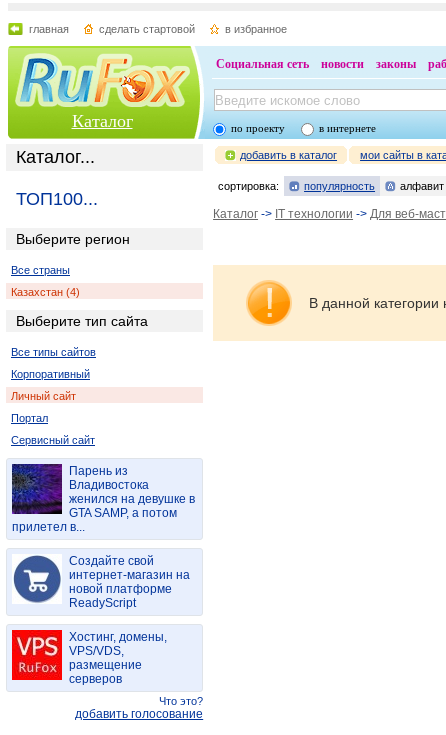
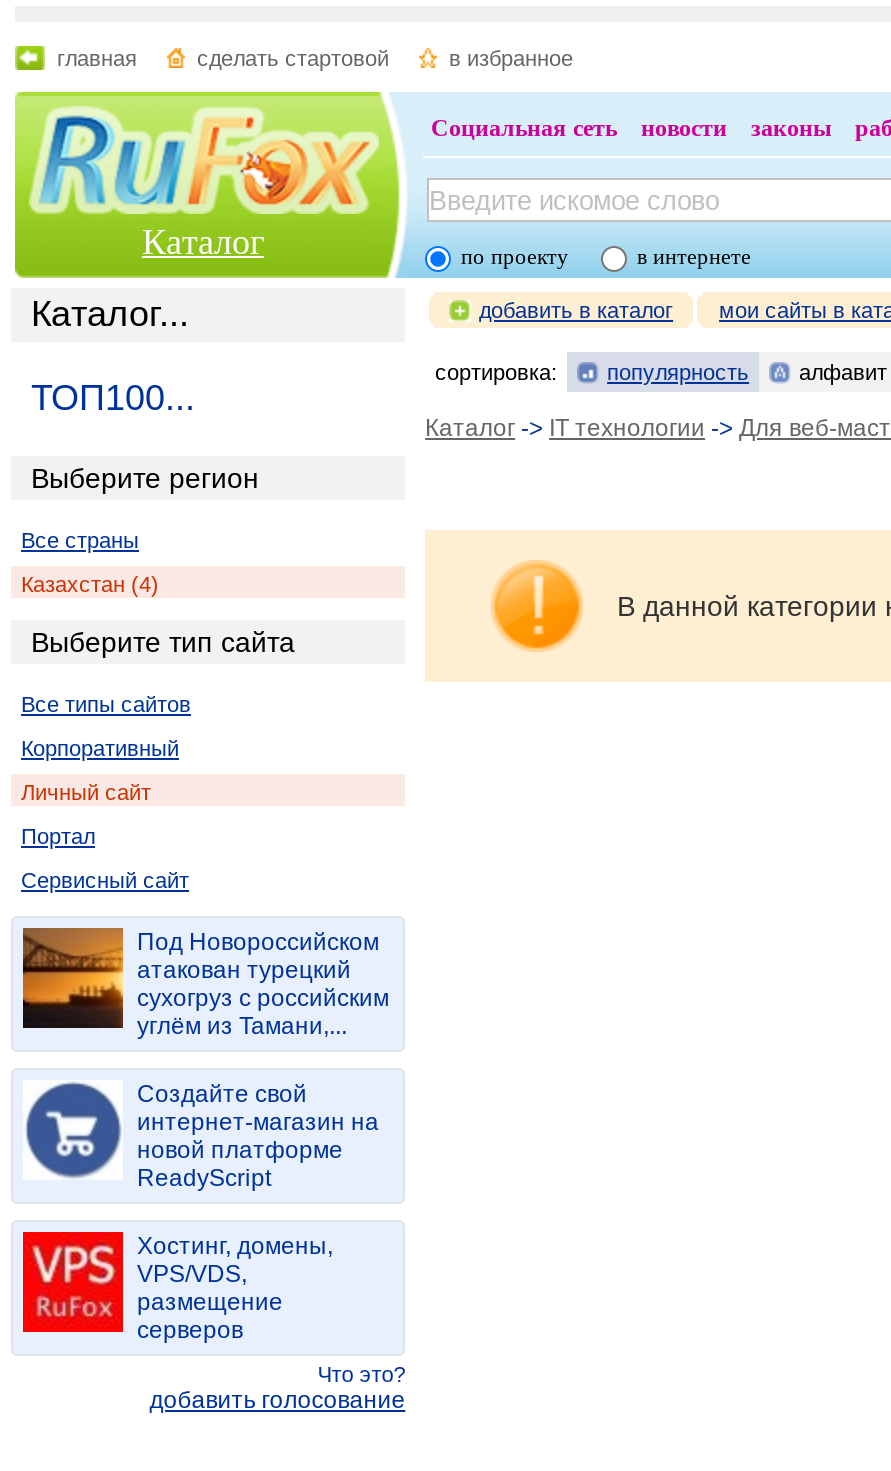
[11,463,195,534] [image] | Парень из | Владивостока | женился на девушке в | GTA SAMP, а потом | прилетел в... -> [21,926,389,1040] [image] | Под Новороссийском | атакован турецкий | сухогруз с российским | углём из Тамани,...

